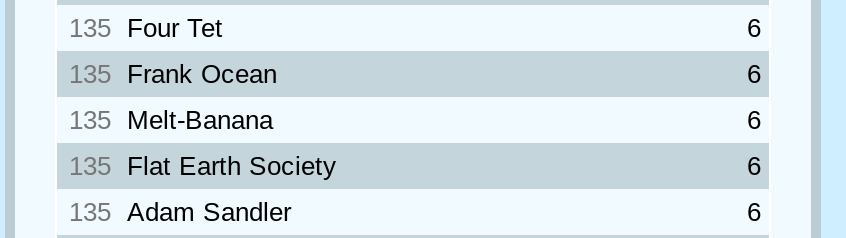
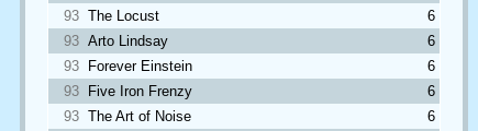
[69,13,223,43] 135 Four Tet -> [64,7,159,24] 93 The Locust
[69,59,277,89] 135 Frank Ocean -> [64,33,168,49] 93 Arto Lindsay
[69,105,273,135] 135 Melt-Banana -> [64,58,192,74] 93 Forever Einstein
[69,151,337,181] 135 Flat Earth Society -> [64,83,192,99] 93 Five Iron Frenzy
[69,197,291,227] 135 Adam Sandler -> [64,108,191,124] 93 The Art of Noise

